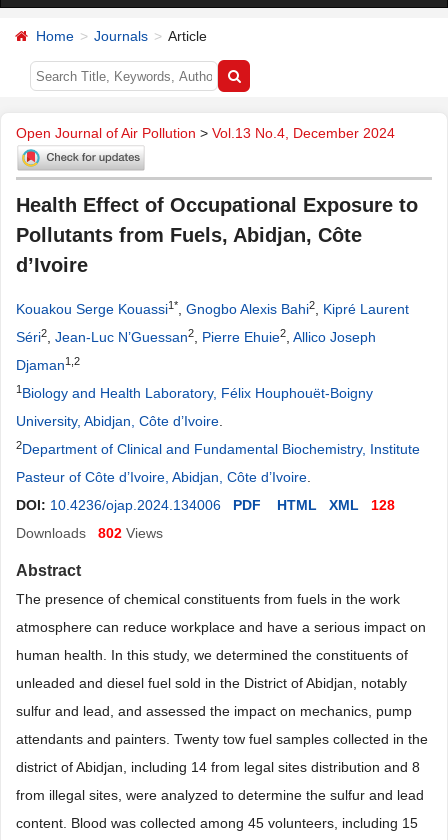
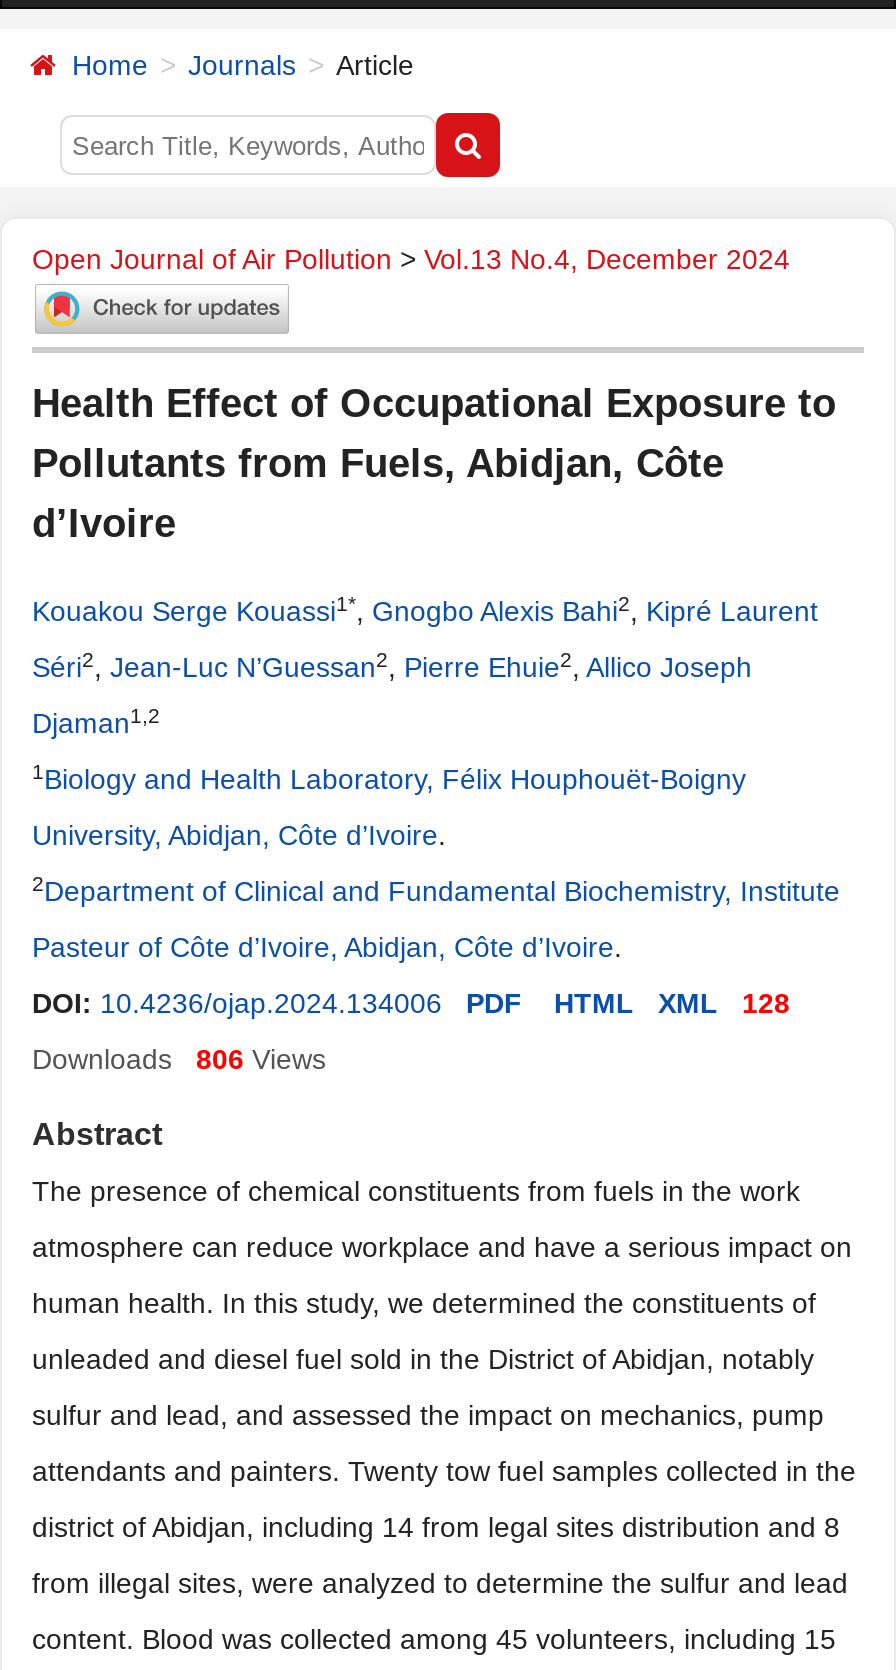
[16,525,163,541] Downloads 802 Views -> [32,1043,326,1075] Downloads 806 Views

